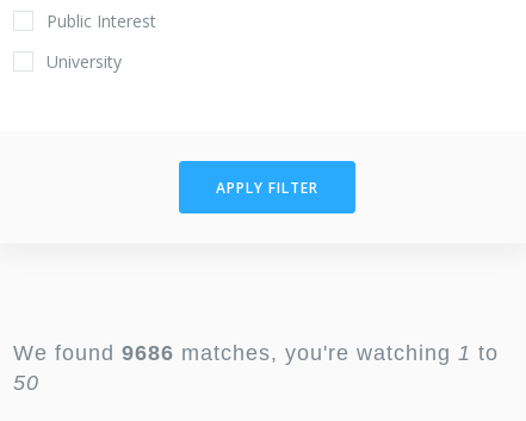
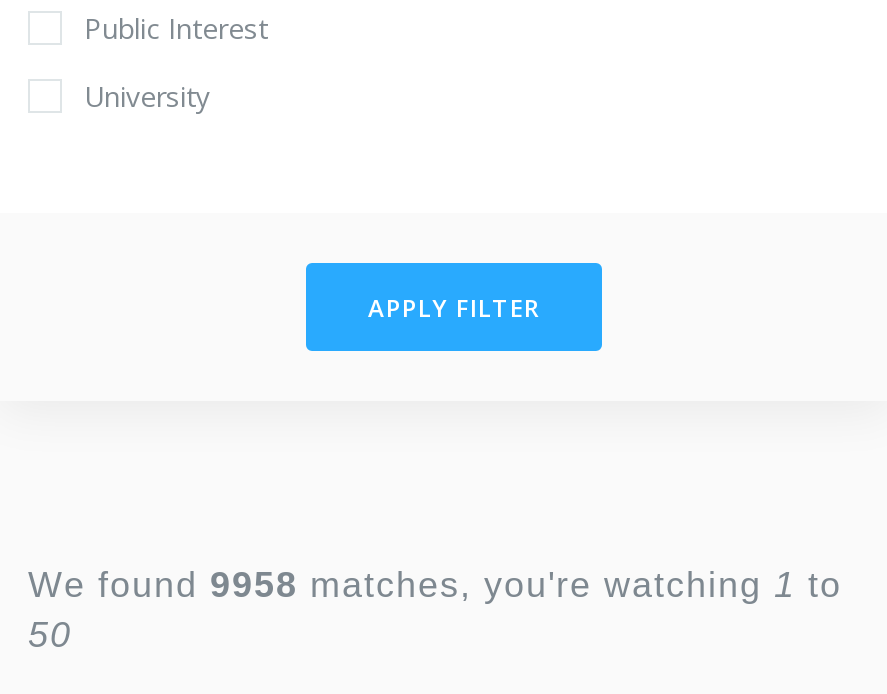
[13,340,499,364] We found 9686 matches, you're watching 1 to -> [28,564,842,604] We found 9958 matches, you're watching 1 to

